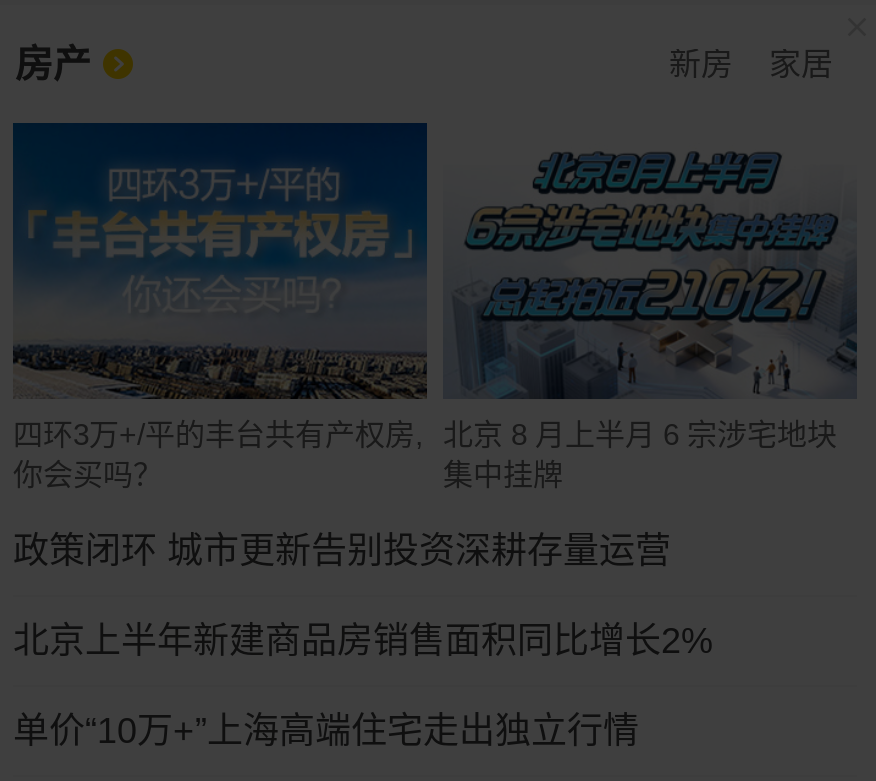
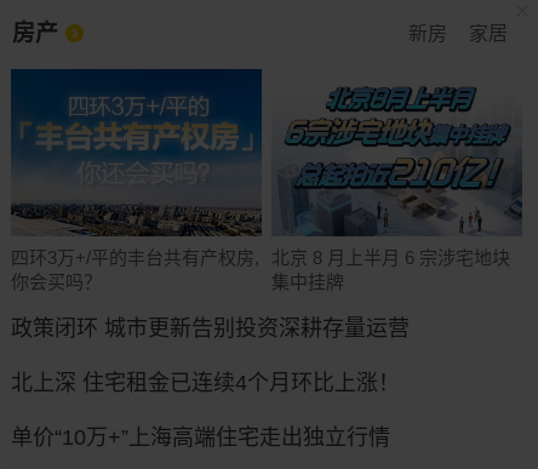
[13,621,713,661] 北京上半年新建商品房销售面积同比增长2% -> [11,371,400,395] 北上深 住宅租金已连续4个月环比上涨！

